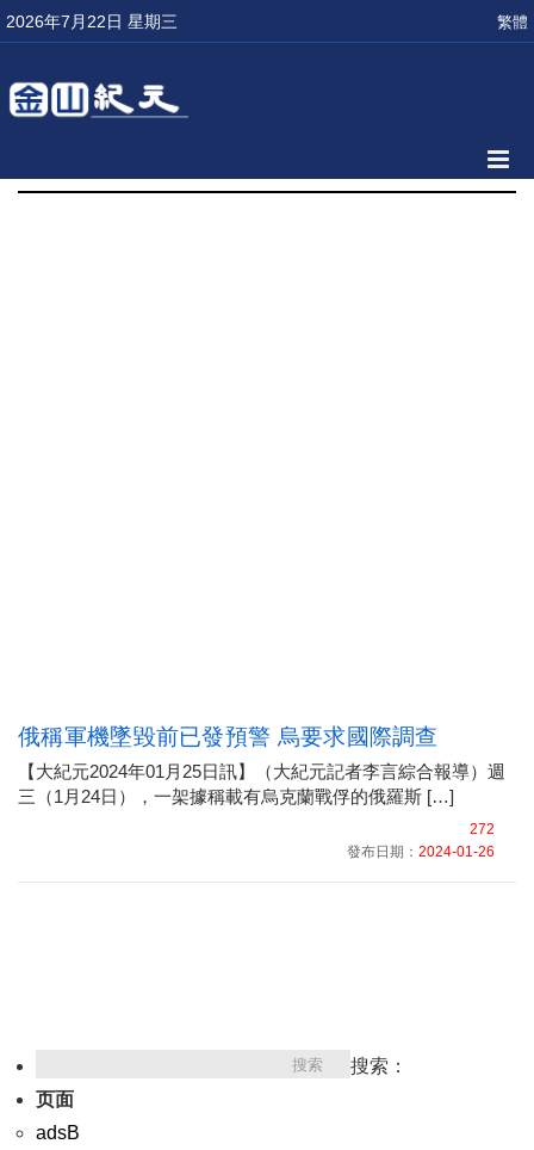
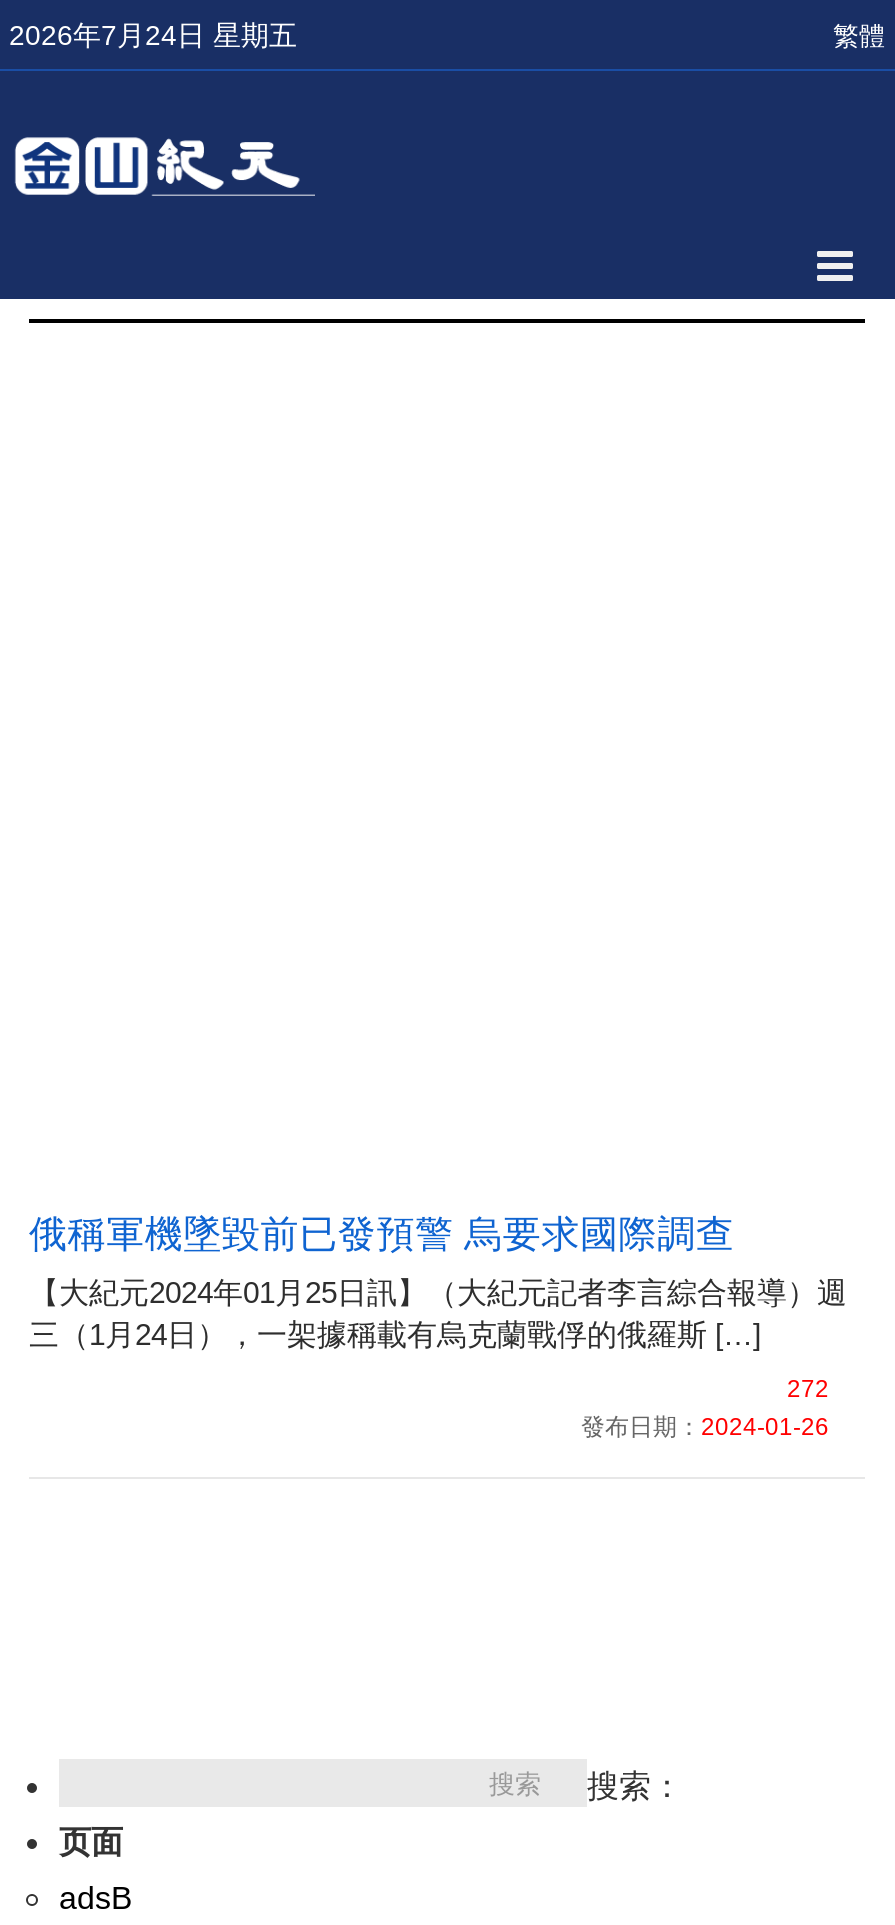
[6,12,178,31] 2026年7月22日 星期三 -> [9,19,297,51] 2026年7月24日 星期五

